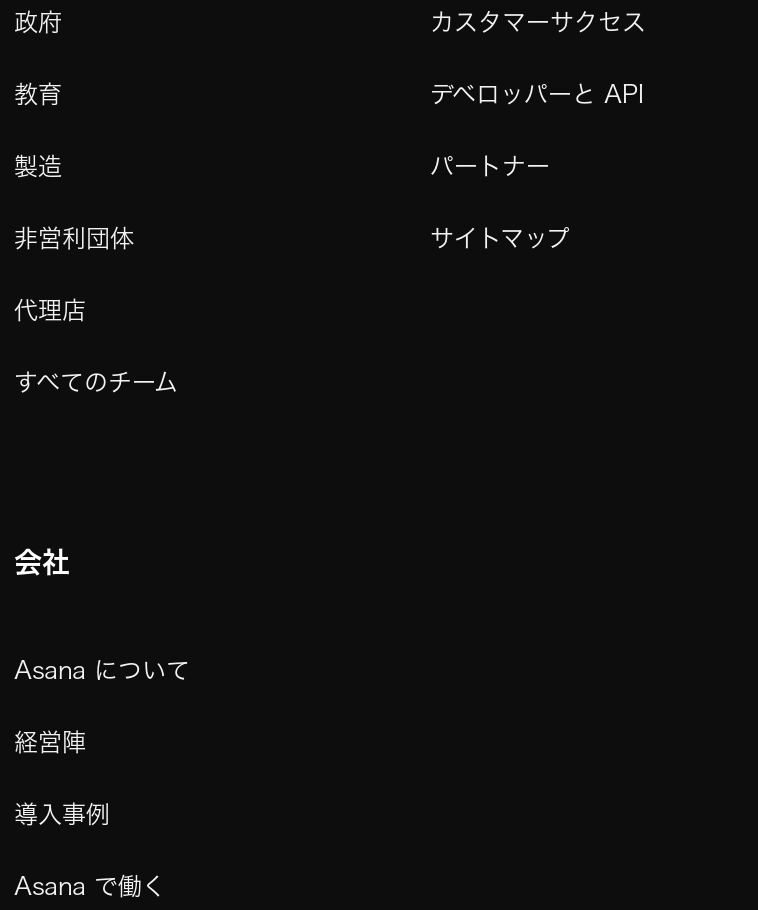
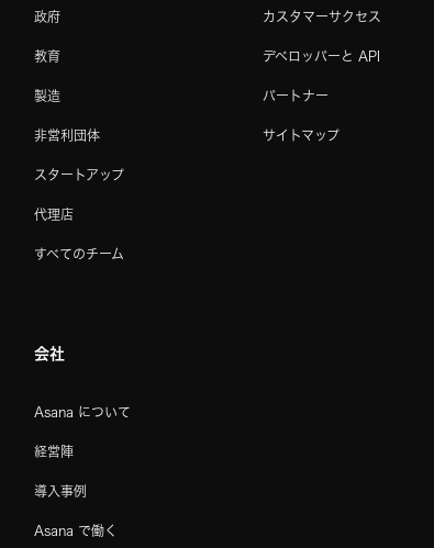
none -> [34,168,124,182] スタートアップ

